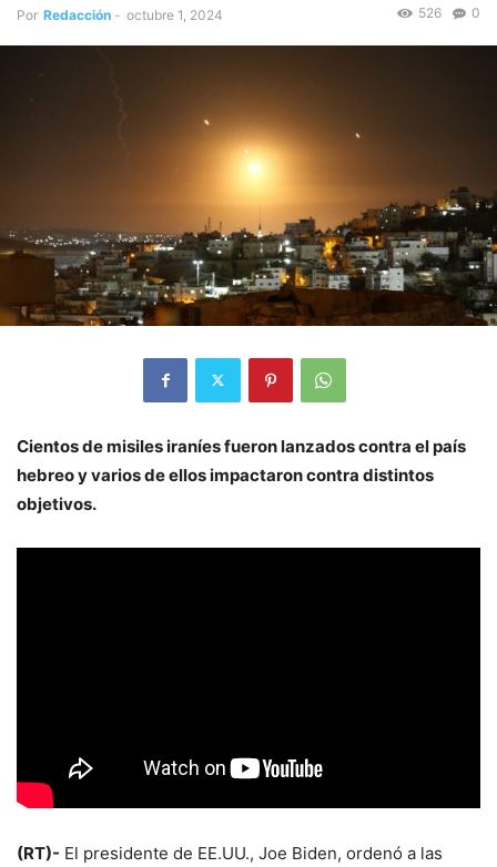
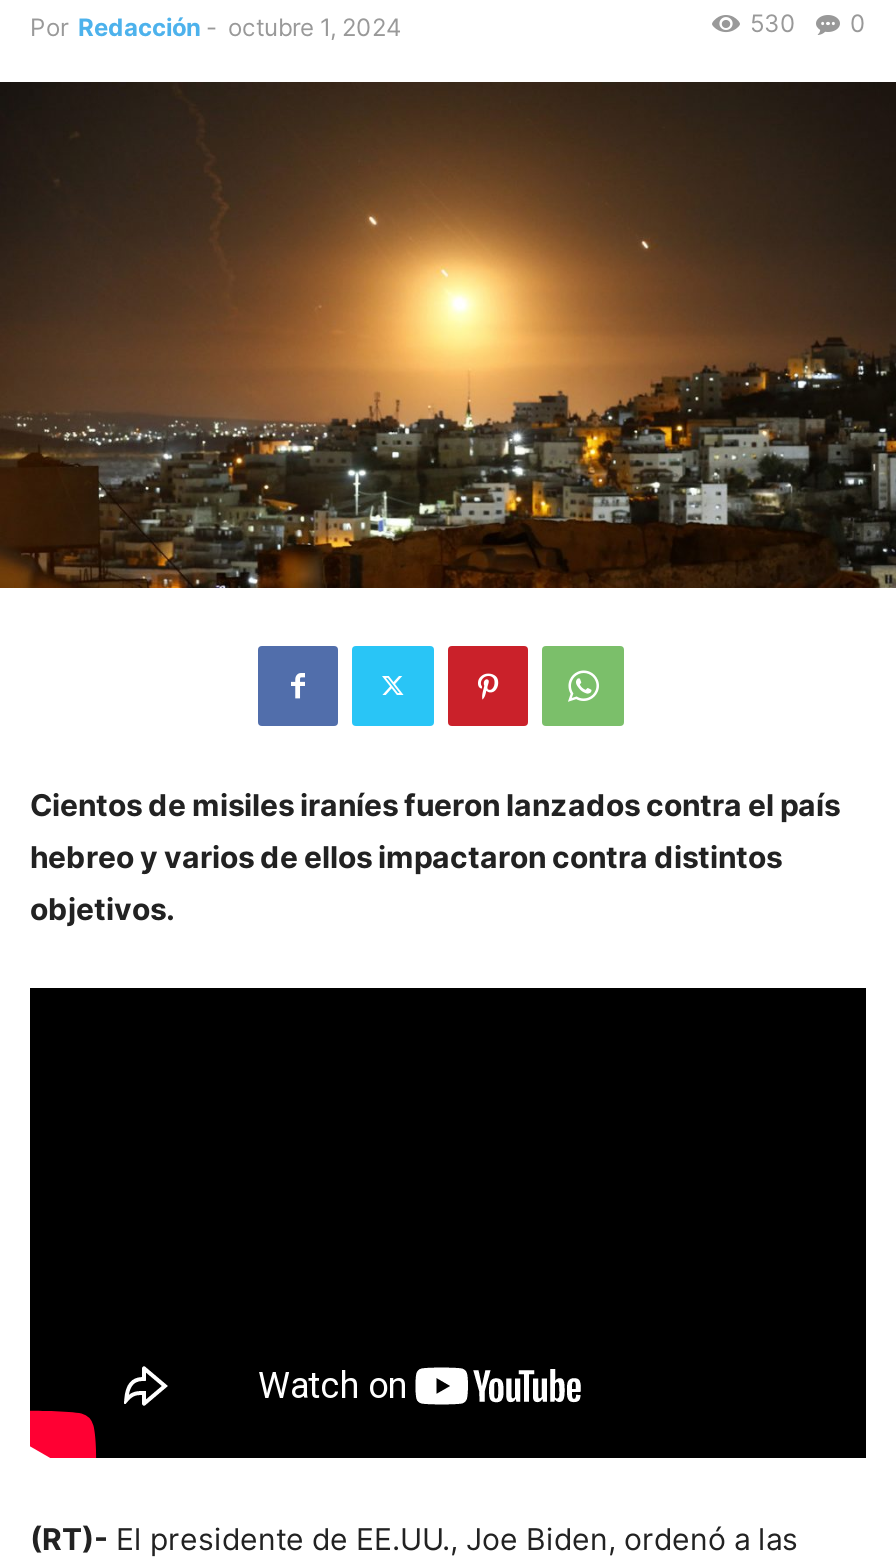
[418,4,480,21] 526 0 -> [750,8,866,38] 530 0

